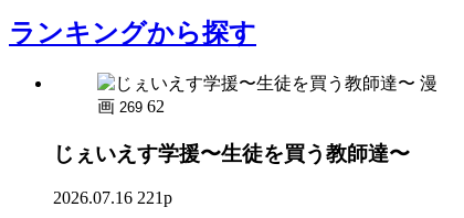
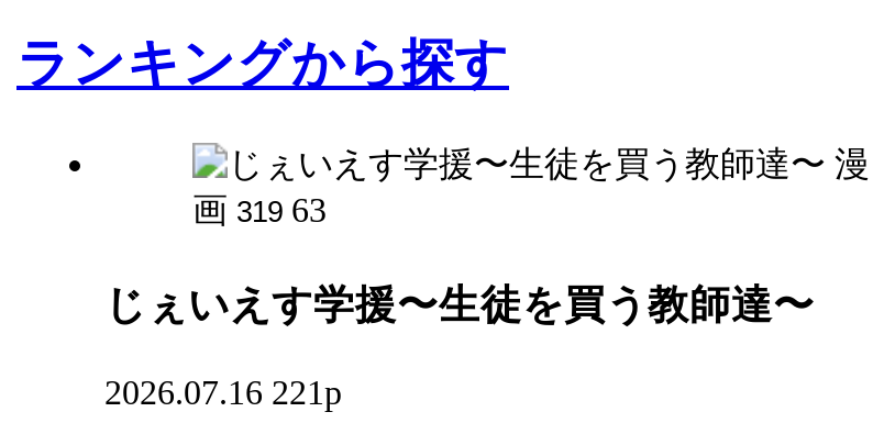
[97,97,165,116] 画 269 62 -> [192,191,327,229] 画 319 63

